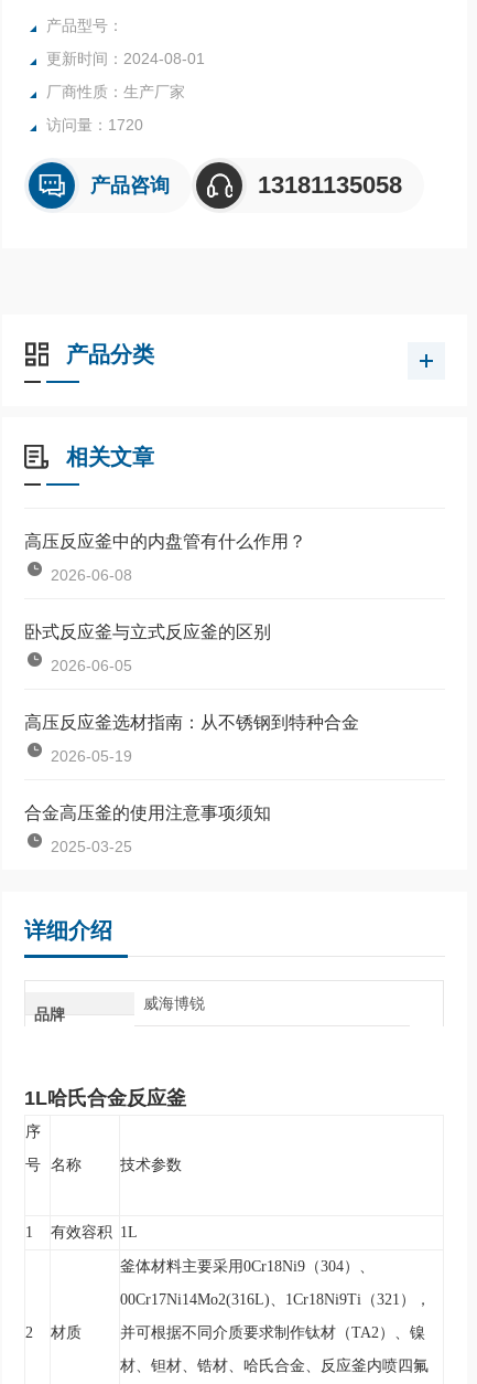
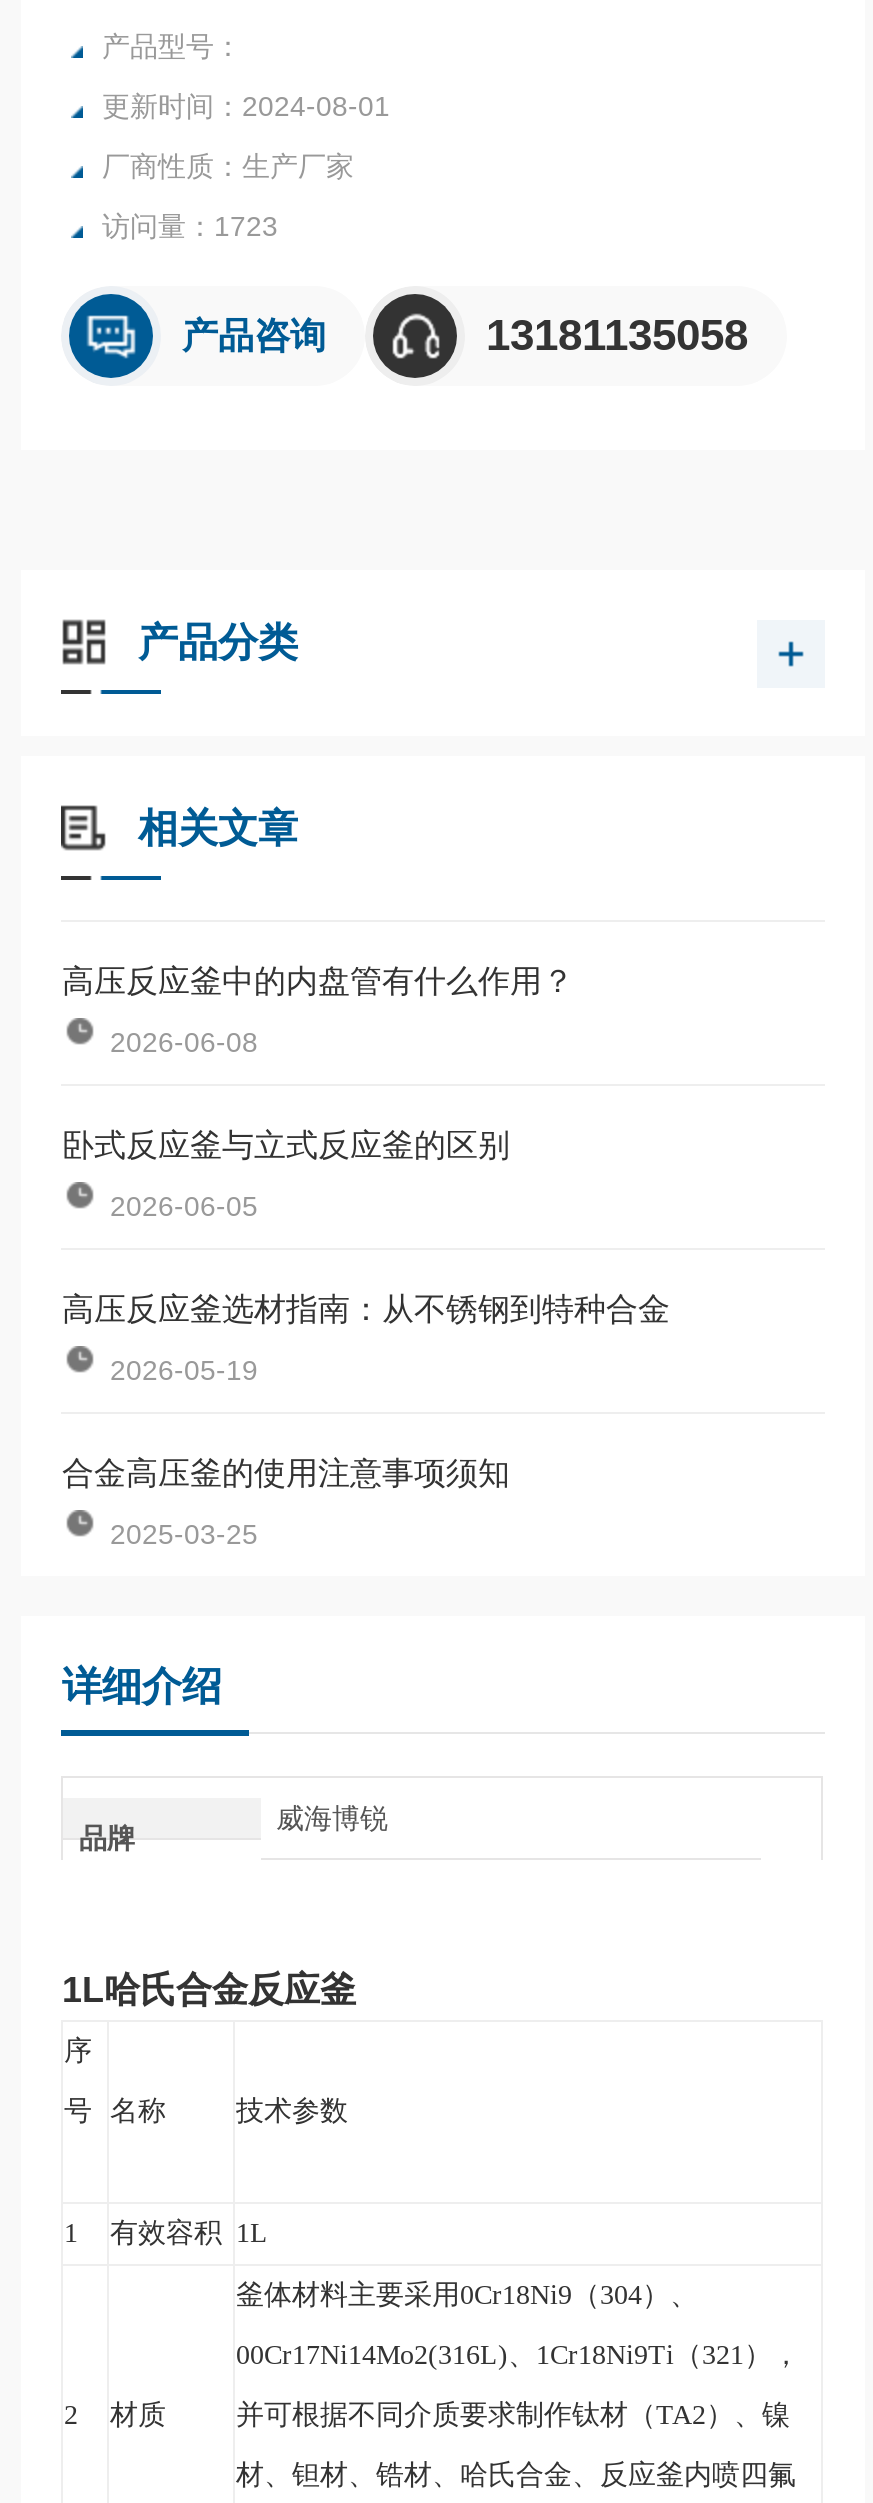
[47,116,144,134] 访问量：1720 -> [102,210,278,242] 访问量：1723

